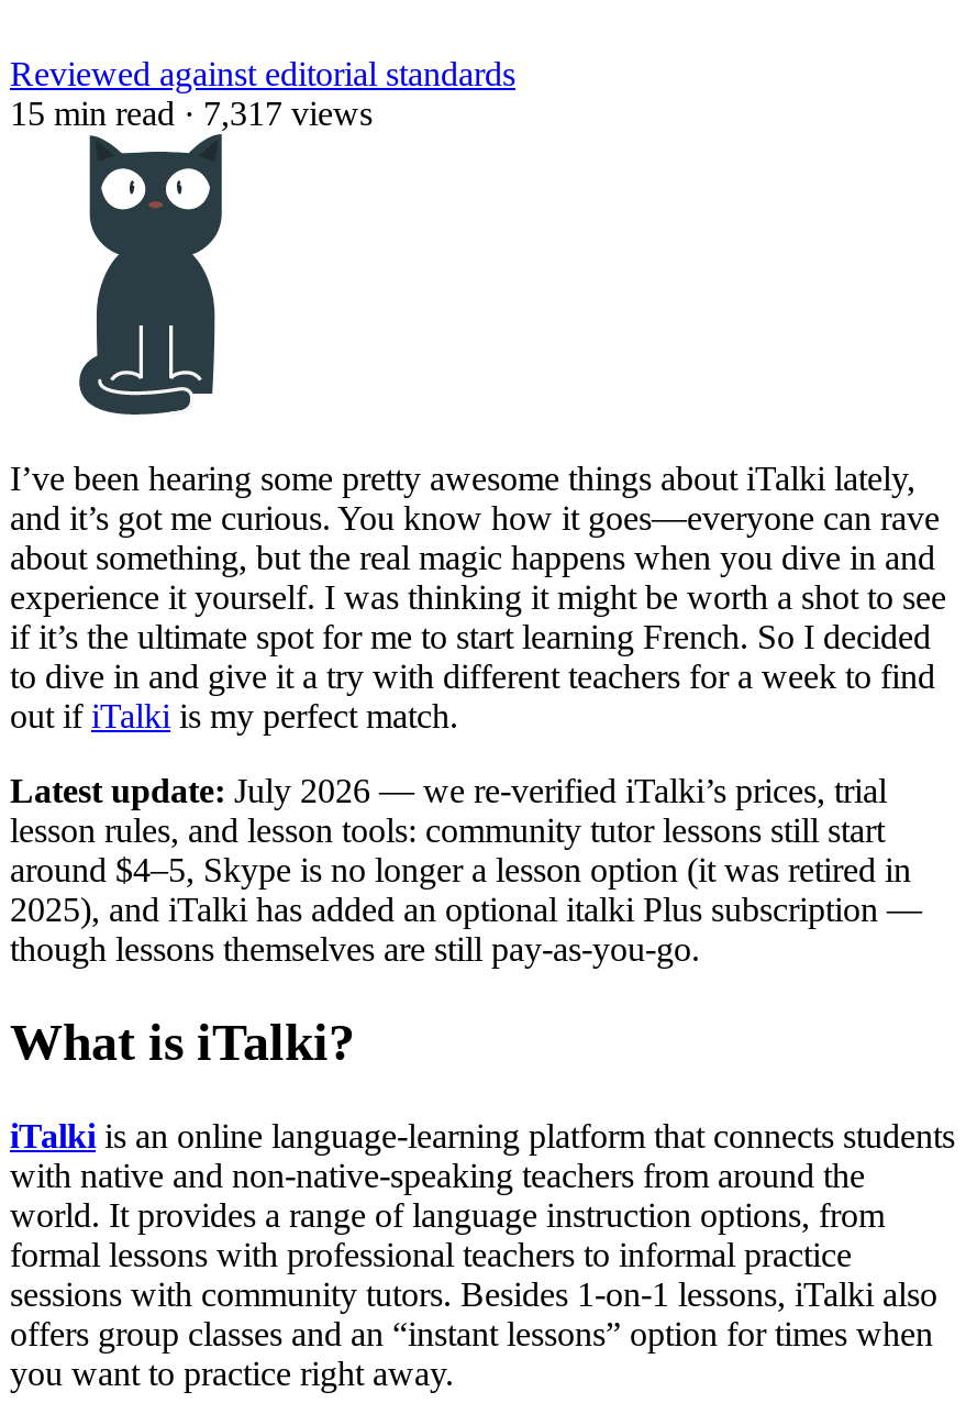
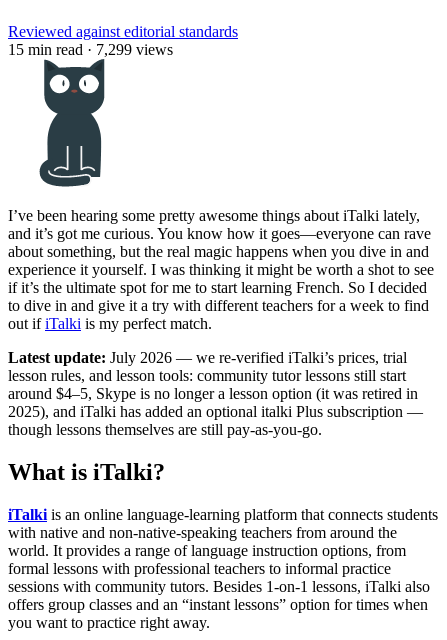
[10,94,373,132] 15 min read · 7,317 views -> [8,41,173,58] 15 min read · 7,299 views

